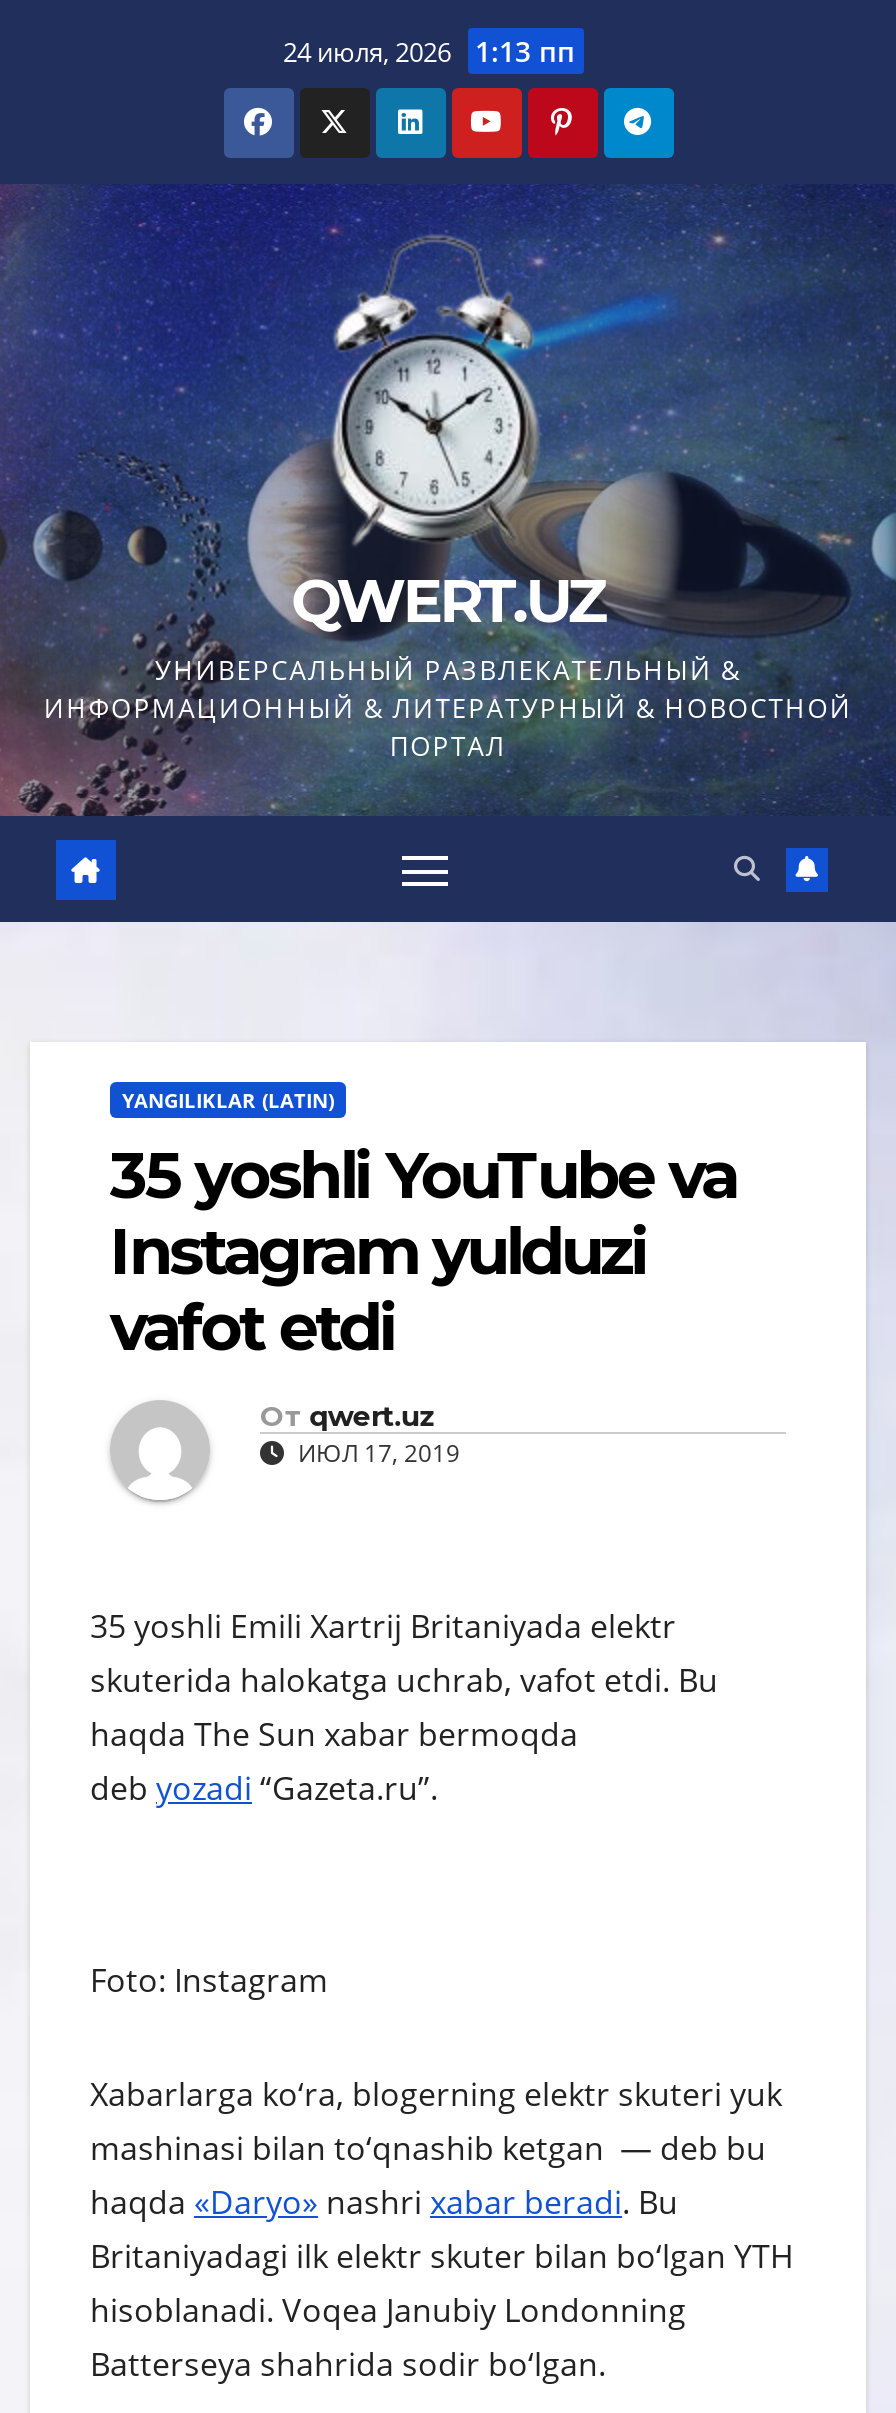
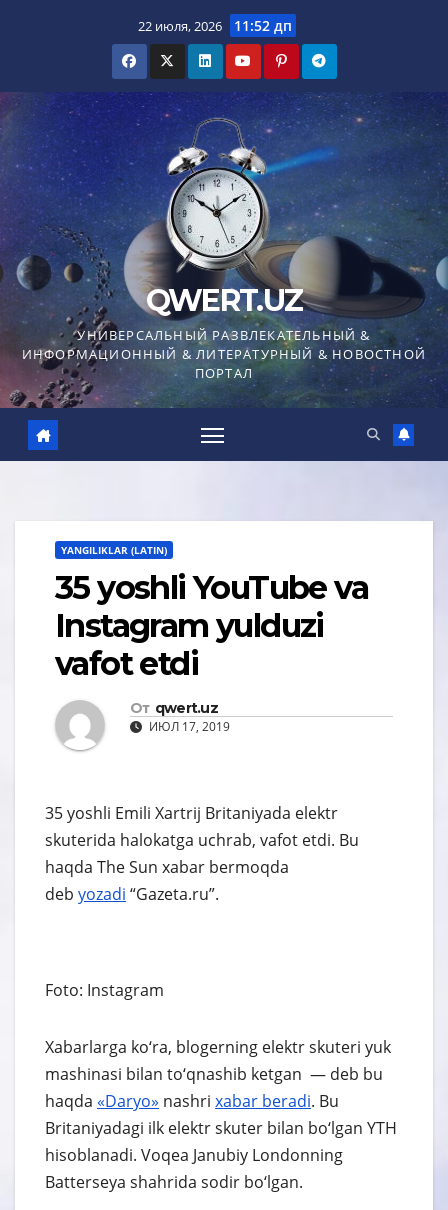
[283,32,575,70] 24 июля, 2026 1:13 пп -> [137,16,291,35] 22 июля, 2026 11:52 дп

